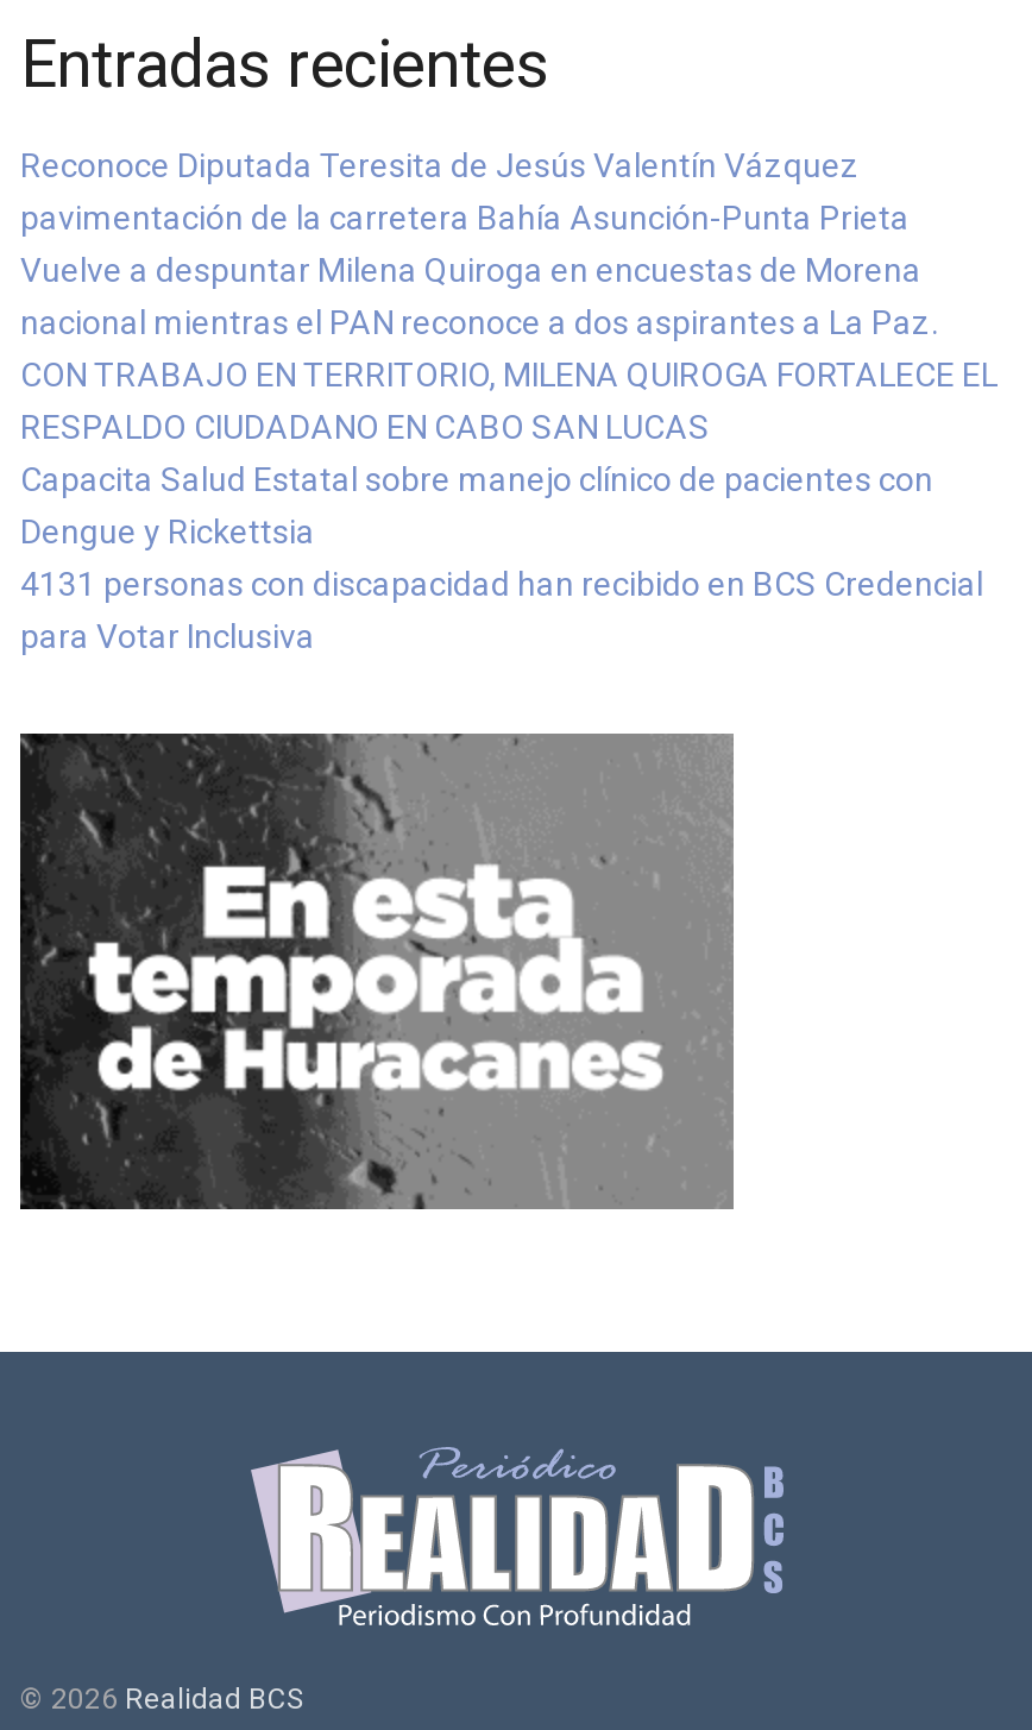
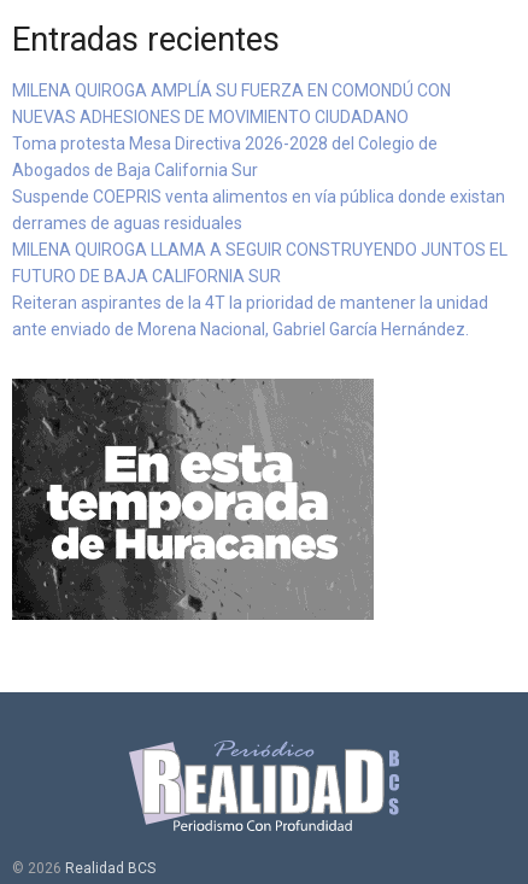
[20,147,998,656] Reconoce Diputada Teresita de Jesús Valentín Vázquez | pavimentación de la carretera Bahía Asunción-Punta Prieta | Vuelve a despuntar Milena Quiroga en encuestas de Morena | nacional mientras el PAN reconoce a dos aspirantes a La Paz. | CON TRABAJO EN TERRITORIO, MILENA QUIROGA FORTALECE EL | RESPALDO CIUDADANO EN CABO SAN LUCAS | Capacita Salud Estatal sobre manejo clínico de pacientes con | Dengue y Rickettsia | 4131 personas con discapacidad han recibido en BCS Credencial | para Votar Inclusiva -> [12,81,508,339] MILENA QUIROGA AMPLÍA SU FUERZA EN COMONDÚ CON | NUEVAS ADHESIONES DE MOVIMIENTO CIUDADANO | Toma protesta Mesa Directiva 2026-2028 del Colegio de | Abogados de Baja California Sur | Suspende COEPRIS venta alimentos en vía pública donde existan | derrames de aguas residuales | MILENA QUIROGA LLAMA A SEGUIR CONSTRUYENDO JUNTOS EL | FUTURO DE BAJA CALIFORNIA SUR | Reiteran aspirantes de la 4T la prioridad de mantener la unidad | ante enviado de Morena Nacional, Gabriel García Hernández.

